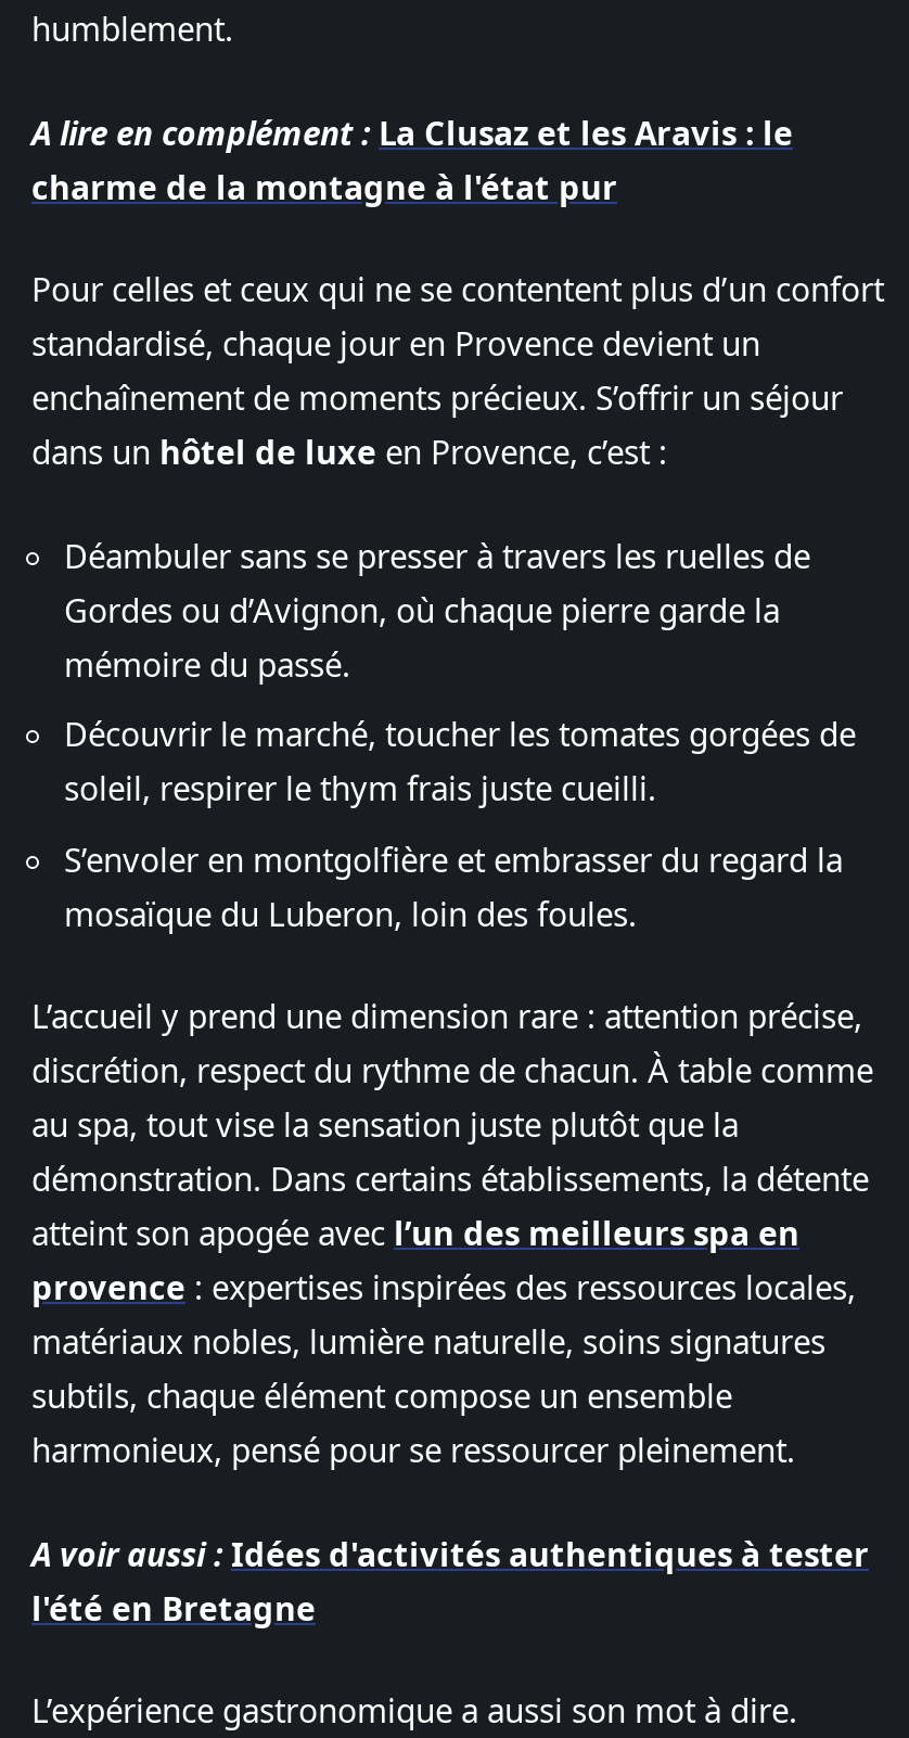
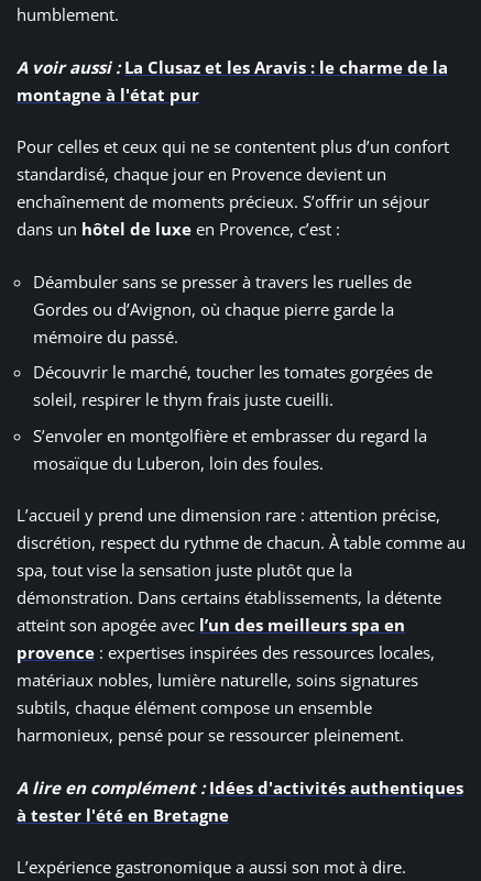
[31,111,793,208] A lire en complément : La Clusaz et les Aravis : le | charme de la montagne à l'état pur -> [17,56,448,106] A voir aussi : La Clusaz et les Aravis : le charme de la | montagne à l'état pur
[31,1532,869,1630] A voir aussi : Idées d'activités authentiques à tester | l'été en Bretagne -> [17,777,463,826] A lire en complément : Idées d'activités authentiques | à tester l'été en Bretagne

